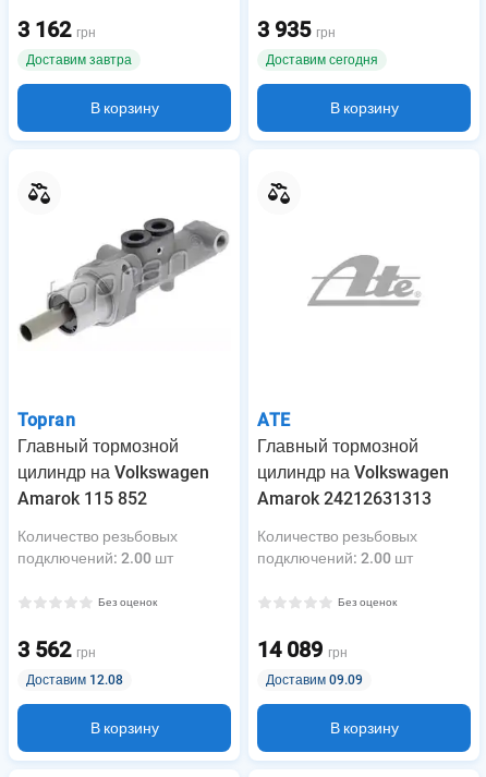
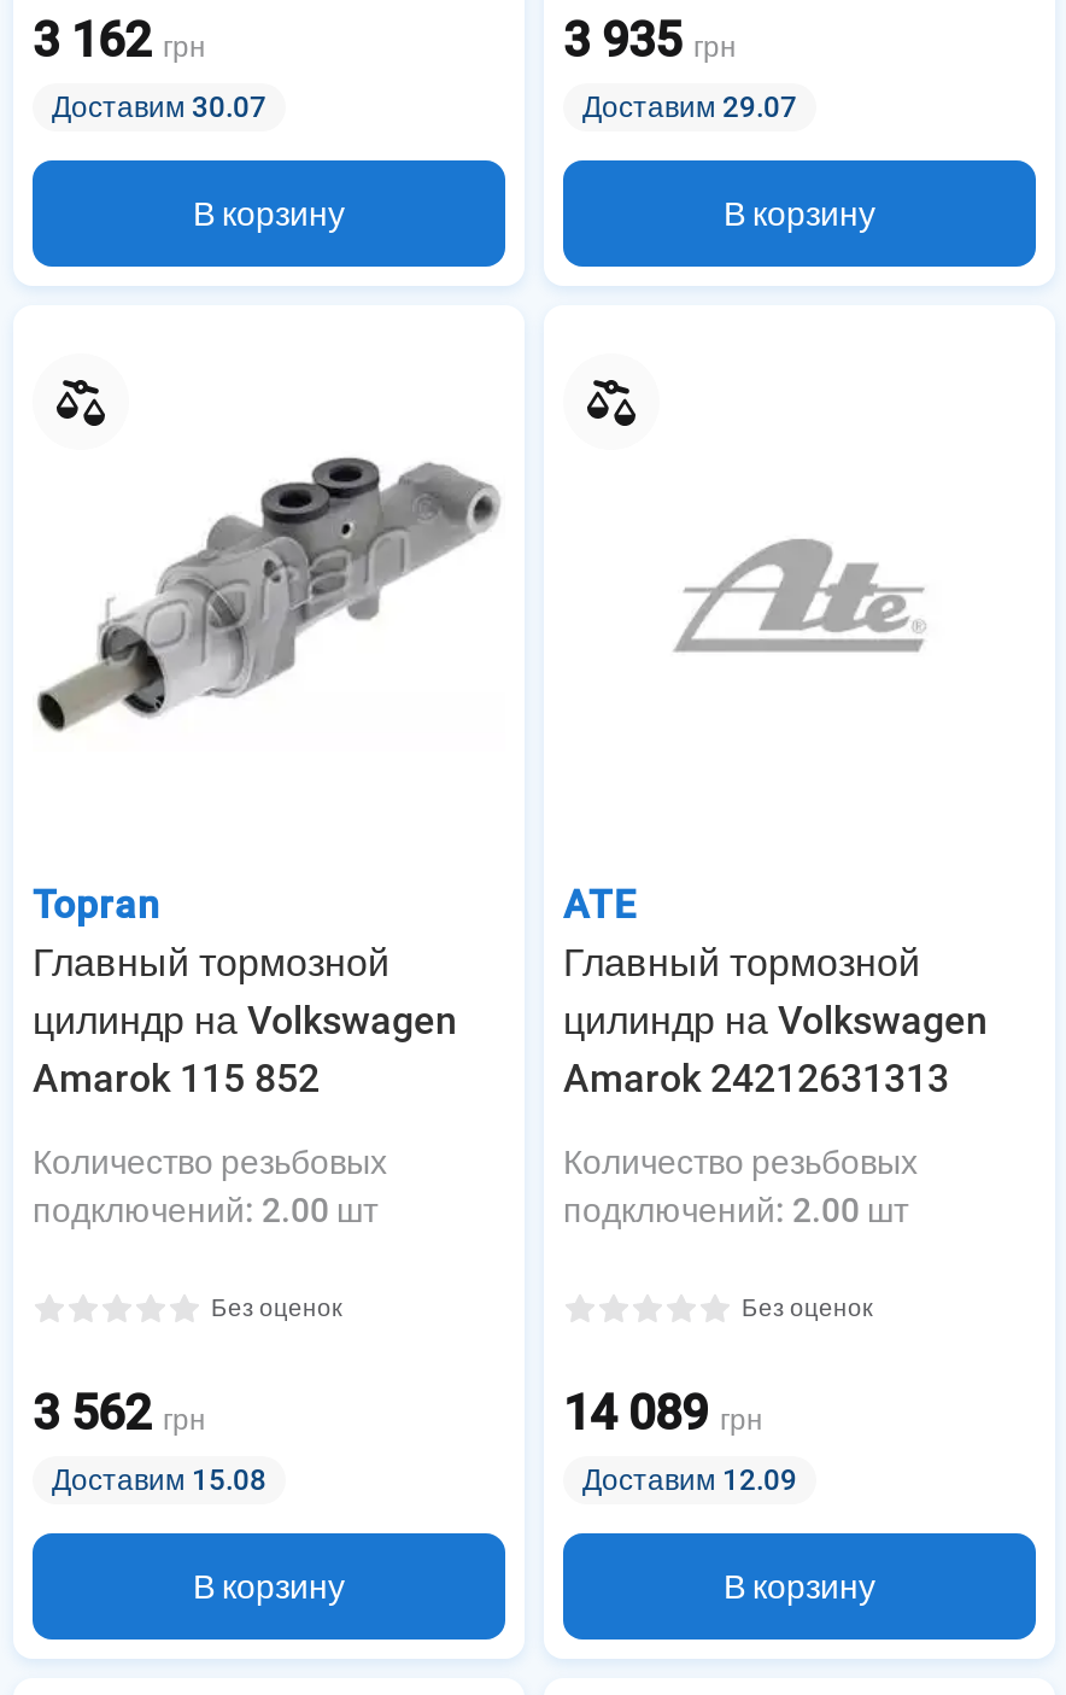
[26,52,132,68] Доставим завтра -> [52,90,266,124] Доставим 30.07
[266,52,378,68] Доставим сегодня -> [582,90,797,124] Доставим 29.07
[26,672,123,688] Доставим 12.08 -> [52,1463,266,1497] Доставим 15.08
[266,672,363,688] Доставим 09.09 -> [582,1463,797,1497] Доставим 12.09

